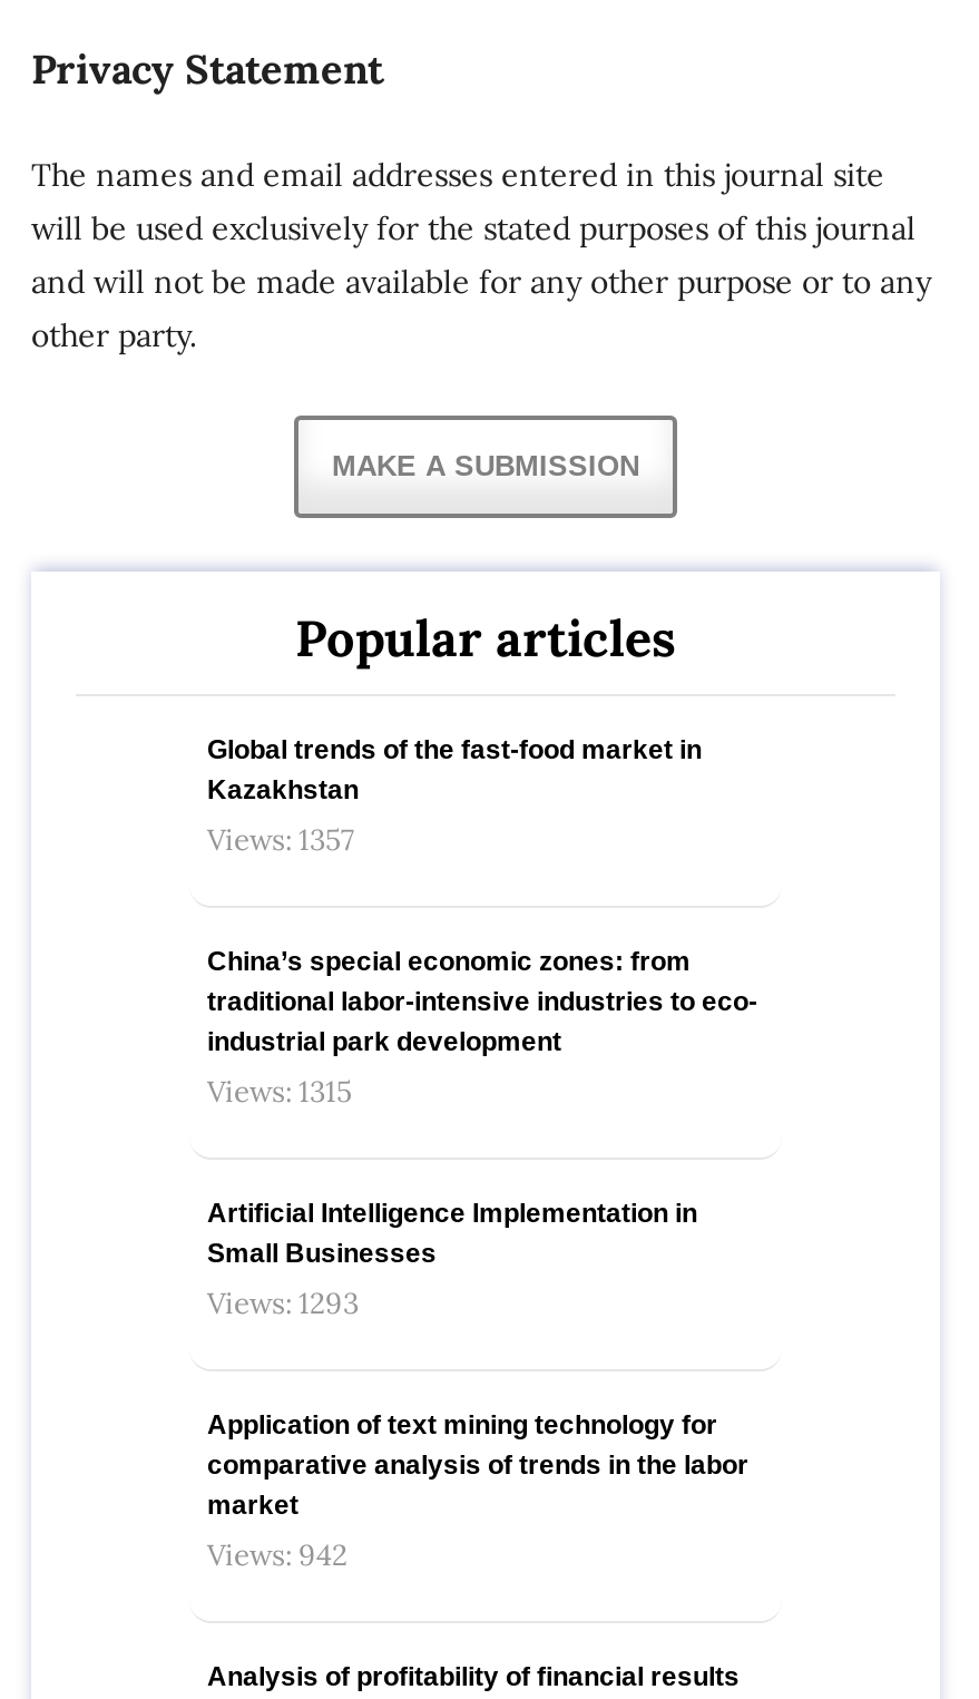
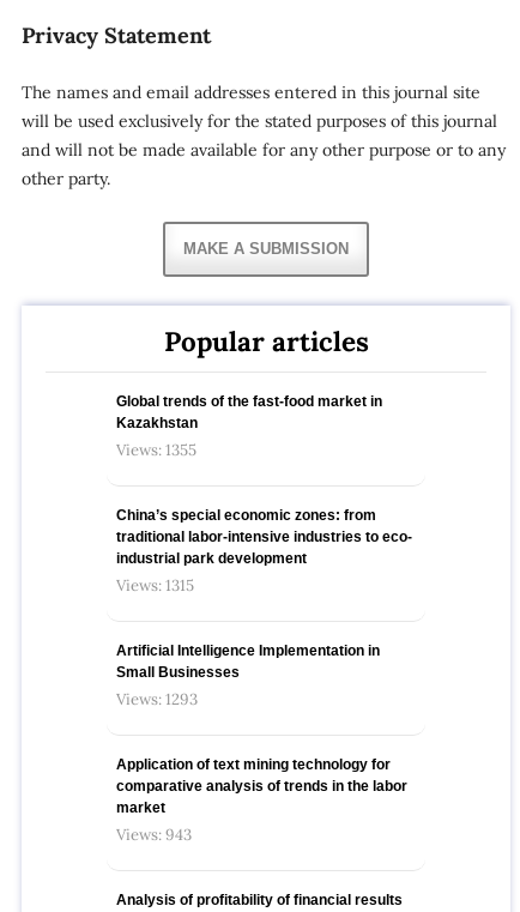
[207,822,354,859] Views: 1357 -> [116,440,196,460] Views: 1355
[207,1537,347,1575] Views: 942 -> [116,825,192,845] Views: 943

